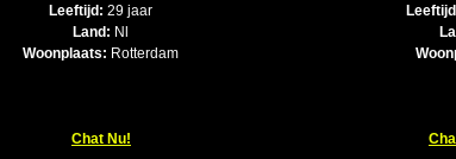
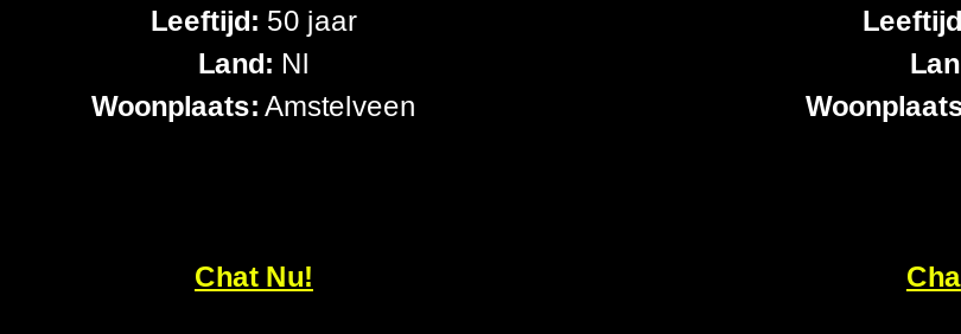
[49,3,153,19] Leeftijd: 29 jaar -> [151,6,357,39] Leeftijd: 50 jaar
[23,46,179,62] Woonplaats: Rotterdam -> [91,91,416,124] Woonplaats: Amstelveen

